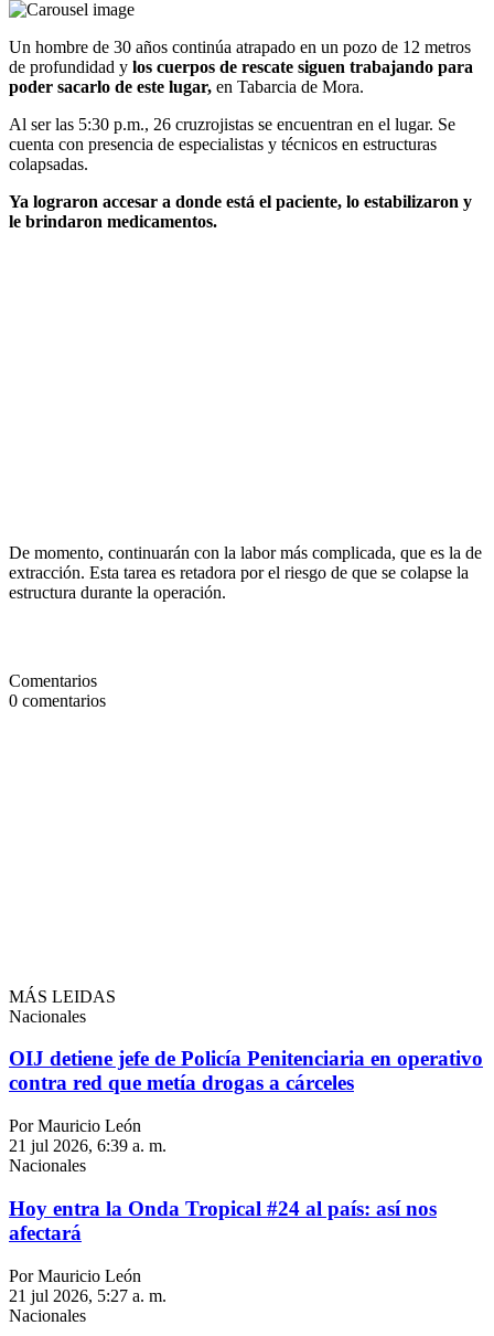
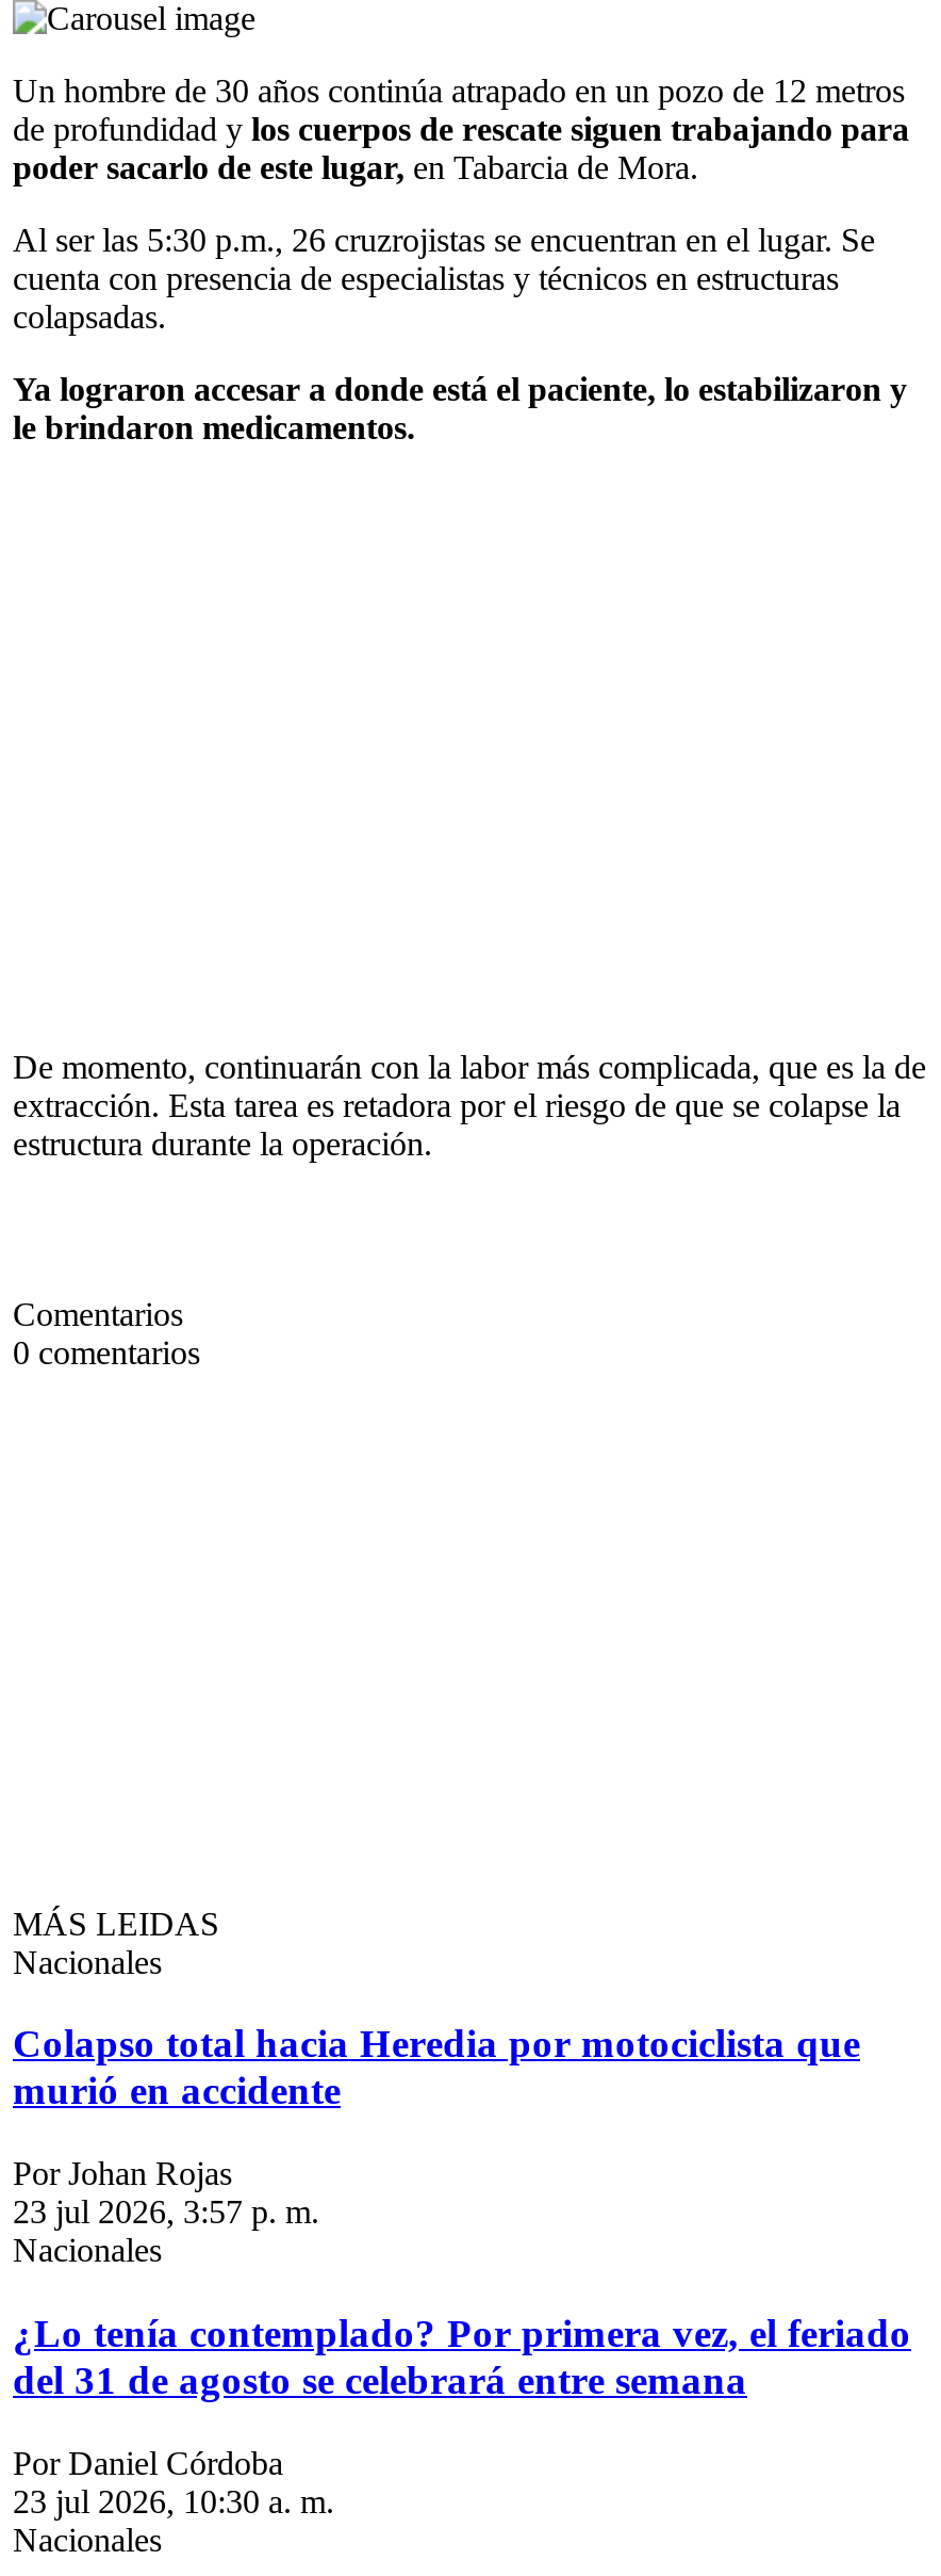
[9,1047,483,1095] OIJ detiene jefe de Policía Penitenciaria en operativo | contra red que metía drogas a cárceles -> [13,2022,860,2113] Colapso total hacia Heredia por motociclista que | murió en accidente
[9,1116,167,1155] Por Mauricio León | 21 jul 2026, 6:39 a. m. -> [13,2155,319,2230] Por Johan Rojas | 23 jul 2026, 3:57 p. m.
[9,1197,437,1244] Hoy entra la Onda Tropical #24 al país: así nos | afectará -> [13,2310,911,2402] ¿Lo tenía contemplado? Por primera vez, el feriado | del 31 de agosto se celebrará entre semana
[9,1266,167,1305] Por Mauricio León | 21 jul 2026, 5:27 a. m. -> [13,2444,334,2519] Por Daniel Córdoba | 23 jul 2026, 10:30 a. m.

